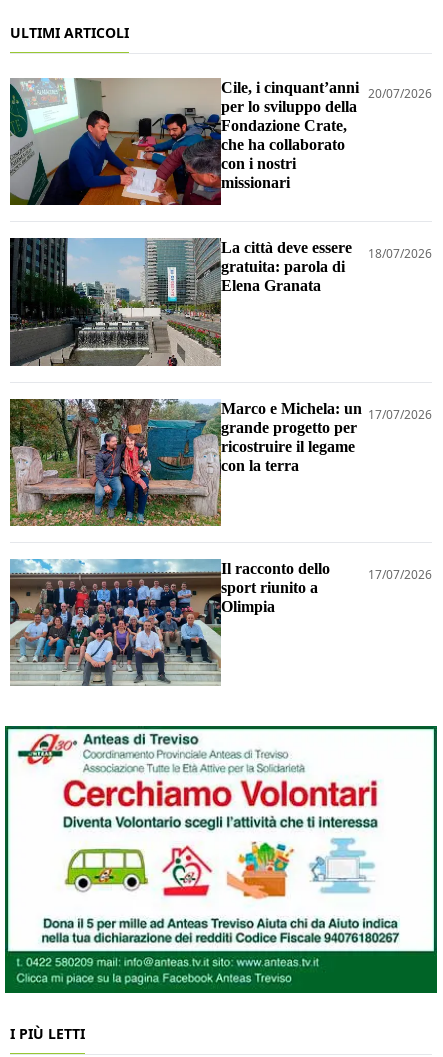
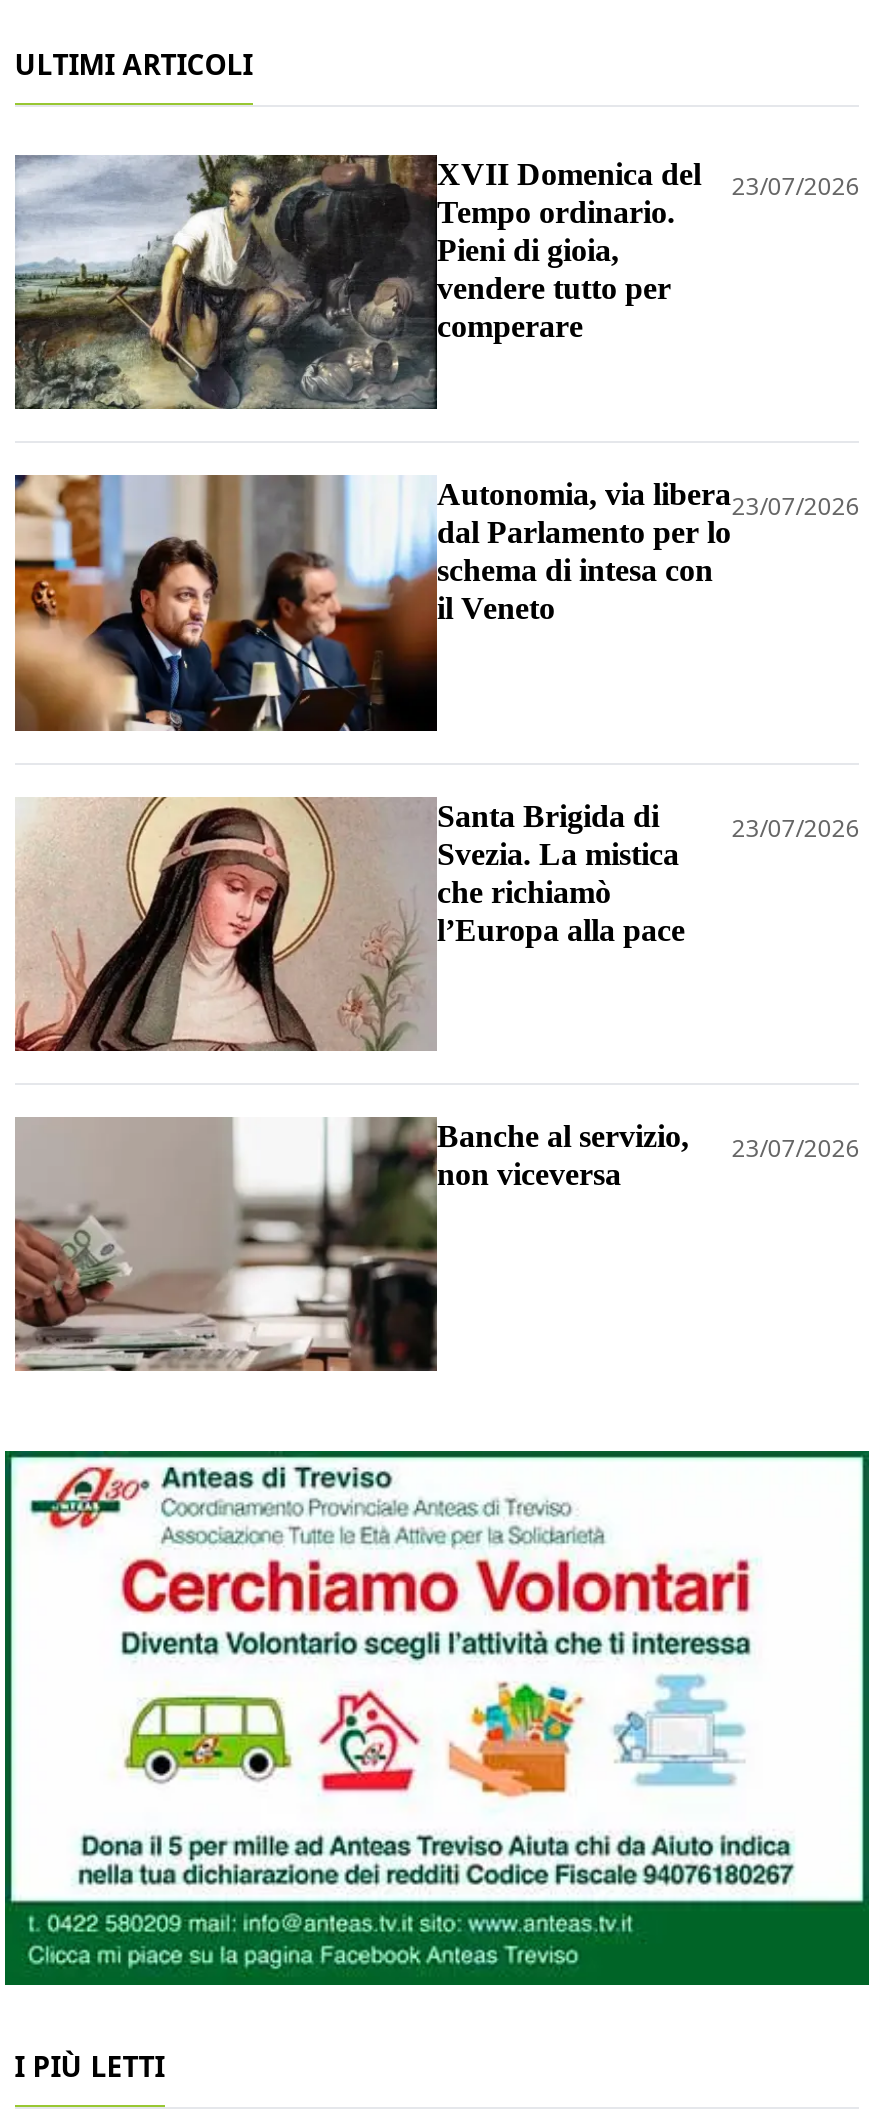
[9,78,359,206] [image] | Cile, i cinquant’anni | per lo sviluppo della | Fondazione Crate, | che ha collaborato | con i nostri | missionari -> [15,155,701,411] [image] | XVII Domenica del | Tempo ordinario. | Pieni di gioia, | vendere tutto per | comperare
[368,85,432,102] 20/07/2026 -> [731,170,859,204] 23/07/2026
[9,237,352,367] [image] | La città deve essere | gratuita: parola di | Elena Granata -> [13,473,731,733] [image] | Autonomia, via libera | dal Parlamento per lo | schema di intesa con | il Veneto
[368,245,432,262] 18/07/2026 -> [731,490,859,524] 23/07/2026
[9,398,362,527] [image] | Marco e Michela: un | grande progetto per | ricostruire il legame | con la terra -> [13,797,685,1053] [image] | Santa Brigida di | Svezia. La mistica | che richiamò | l’Europa alla pace
[368,405,432,422] 17/07/2026 -> [731,810,859,844] 23/07/2026
[10,558,330,686] [image] | Il racconto dello | sport riunito a | Olimpia -> [15,1115,689,1371] [image] | Banche al servizio, | non viceversa
[368,566,432,583] 17/07/2026 -> [731,1130,859,1164] 23/07/2026

